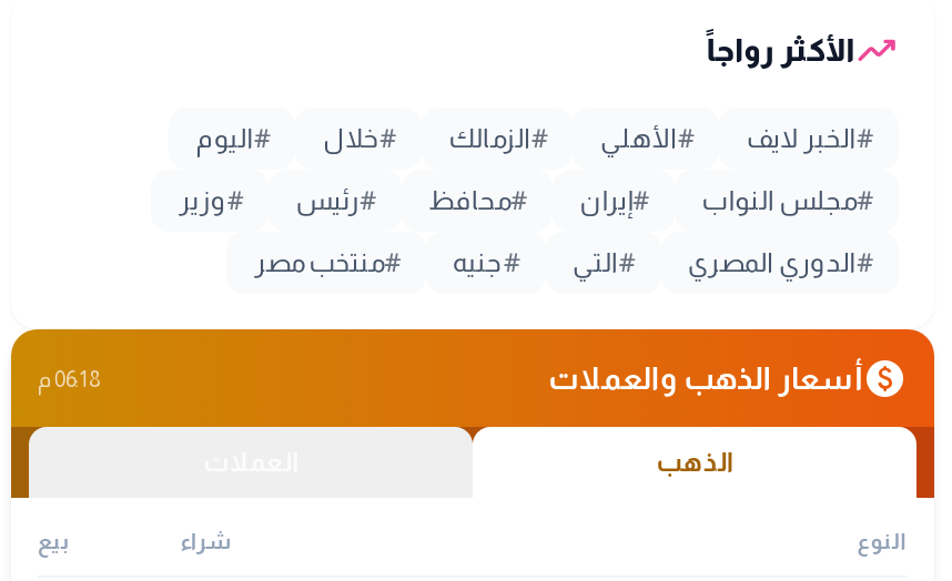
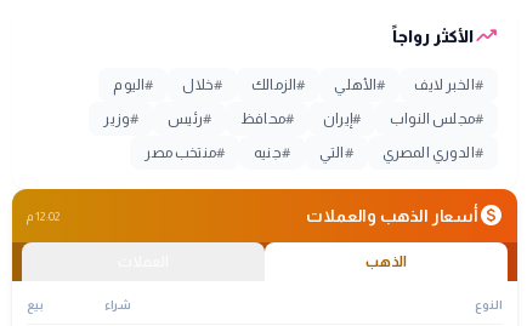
[54,367,100,391] 06:18 م -> [36,209,60,223] 12:02 م

